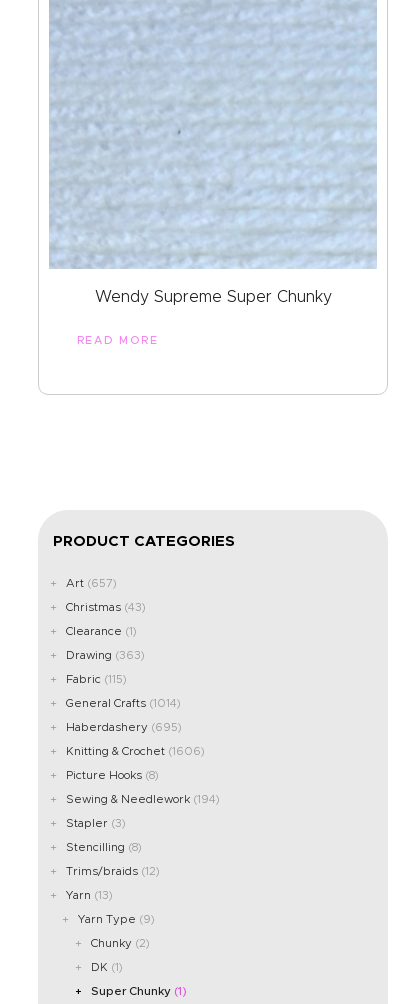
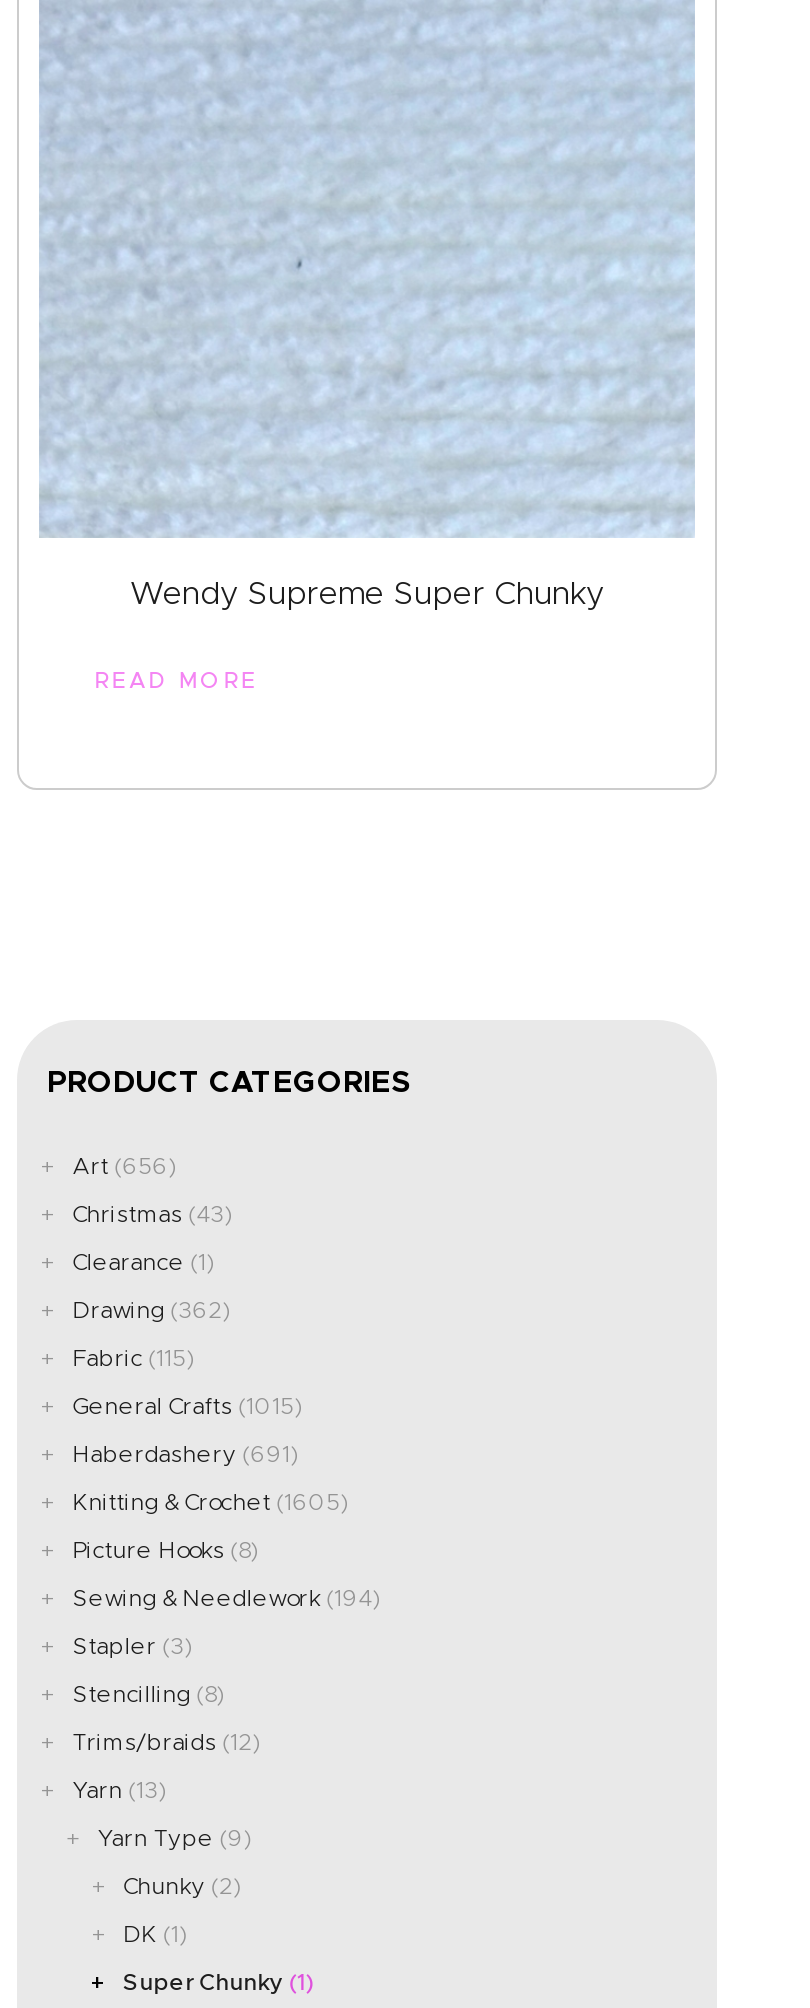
[66,576,117,590] Art (657) -> [72,1153,176,1181] Art (656)
[66,648,145,662] Drawing (363) -> [72,1297,230,1325] Drawing (362)
[66,696,181,710] General Crafts (1014) -> [72,1393,302,1421] General Crafts (1015)
[66,720,182,734] Haberdashery (695) -> [72,1441,298,1469] Haberdashery (691)
[66,744,205,758] Knitting & Crochet (1606) -> [72,1489,348,1517] Knitting & Crochet (1605)

